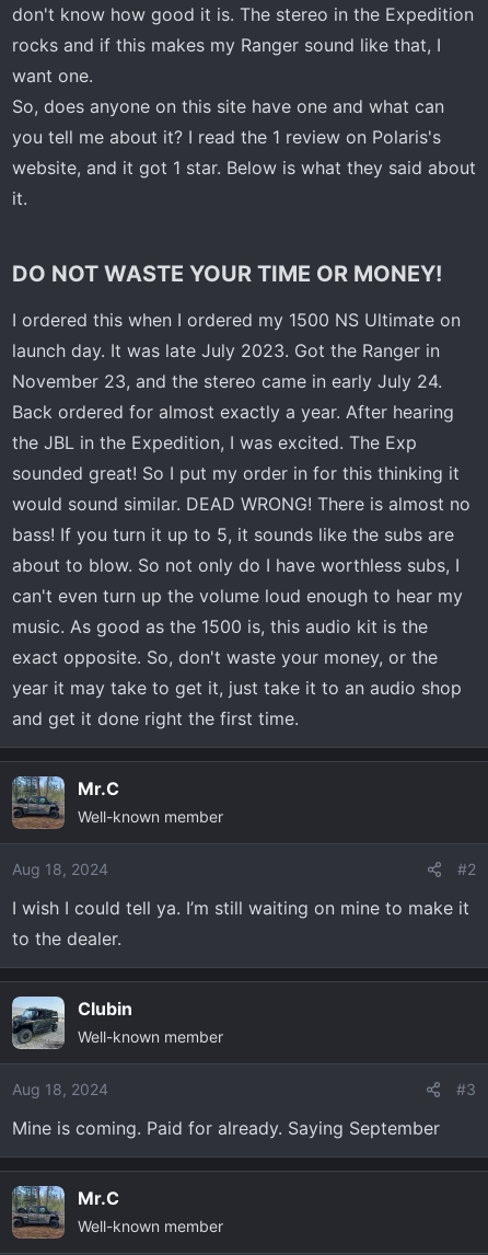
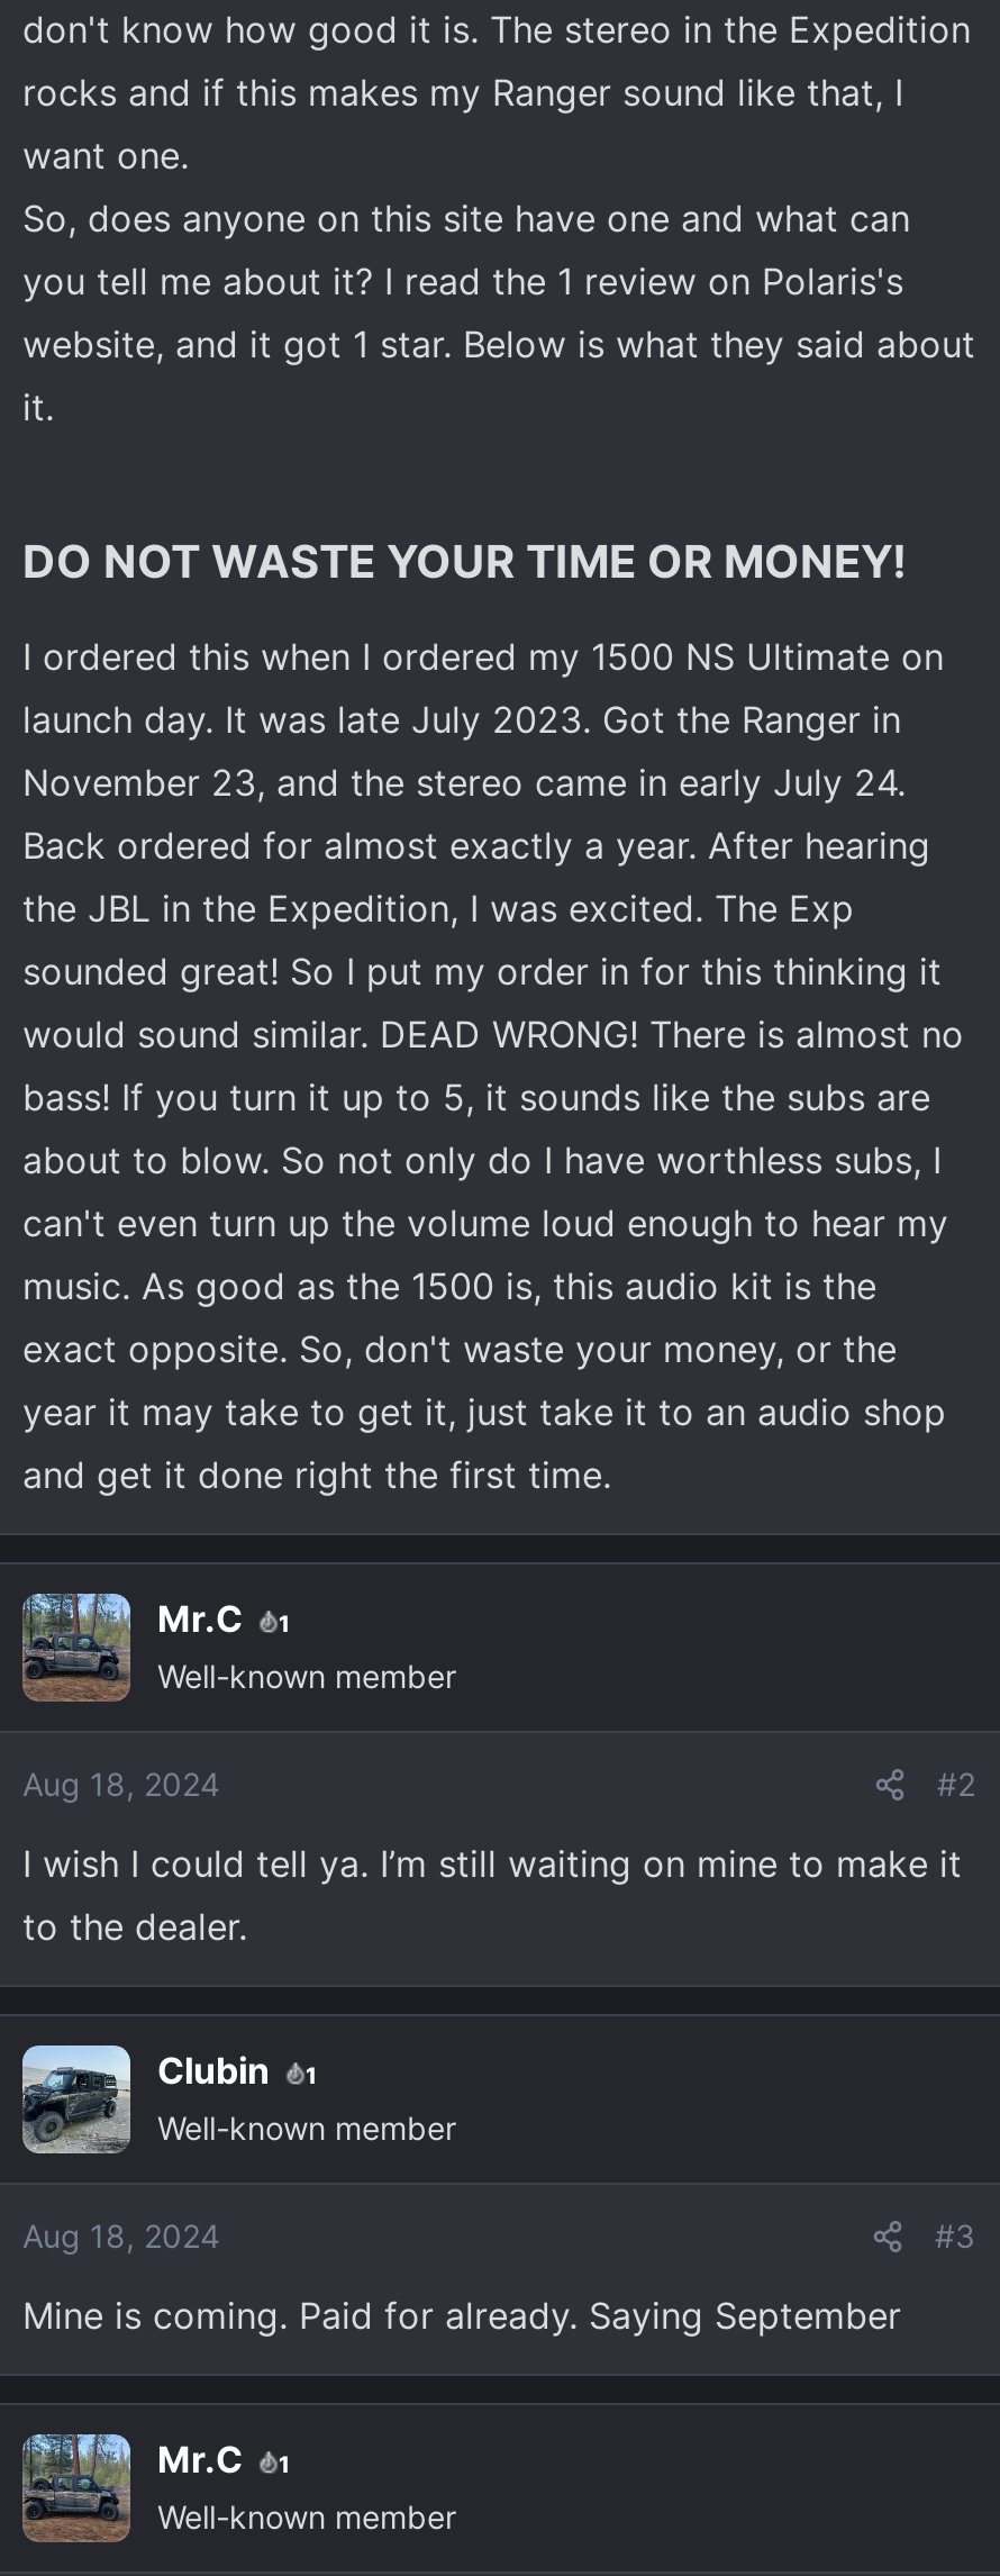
none -> [279,1609,290,1636] 1
none -> [306,2060,317,2087] 1
none -> [279,2449,290,2476] 1

